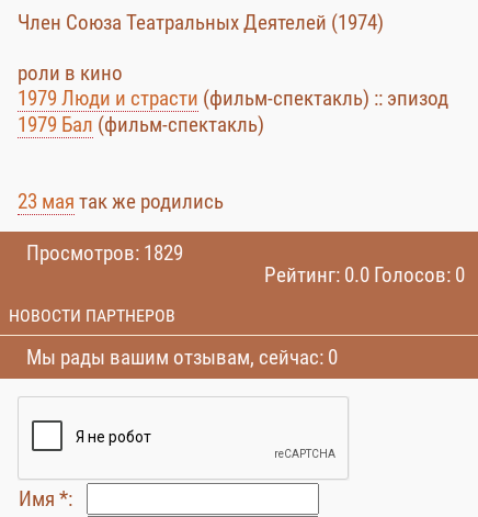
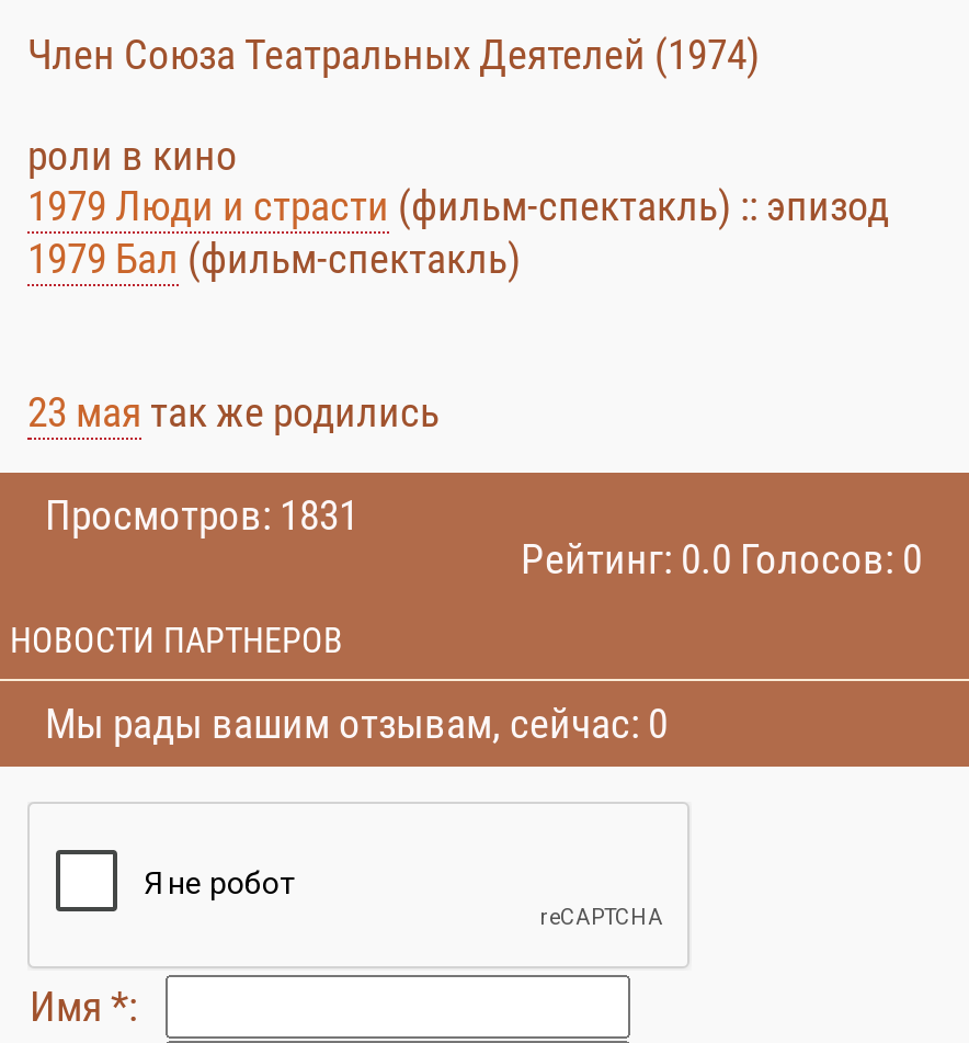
[26,240,183,266] Просмотров: 1829 -> [45,490,358,541] Просмотров: 1831

